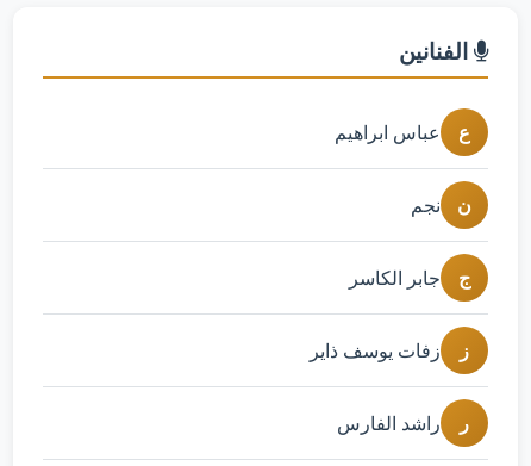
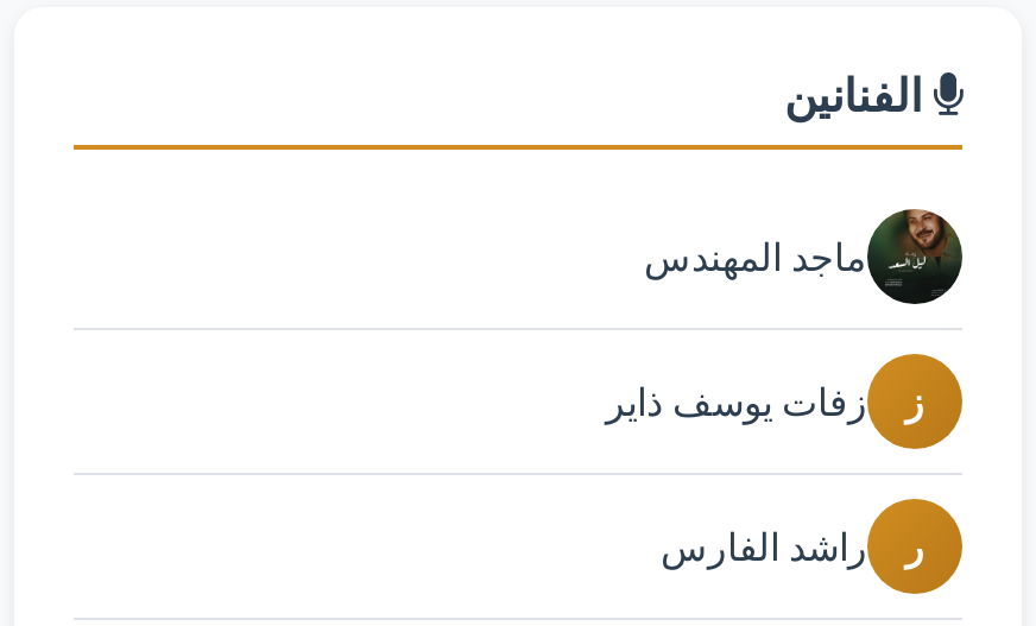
[335,119,471,290] ع | عباس ابراهيم | ن | نجم | ج | جابر الكاسر -> [644,229,867,282] ماجد المهندس

